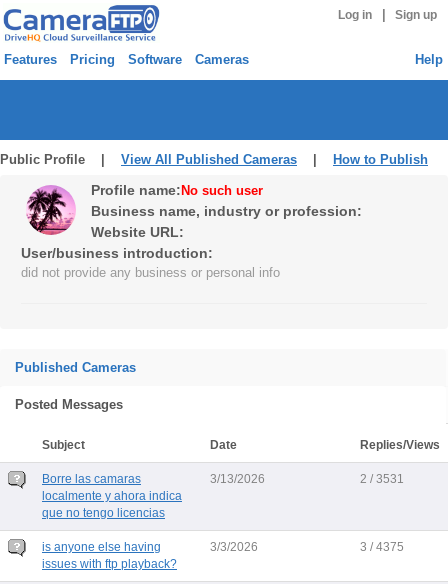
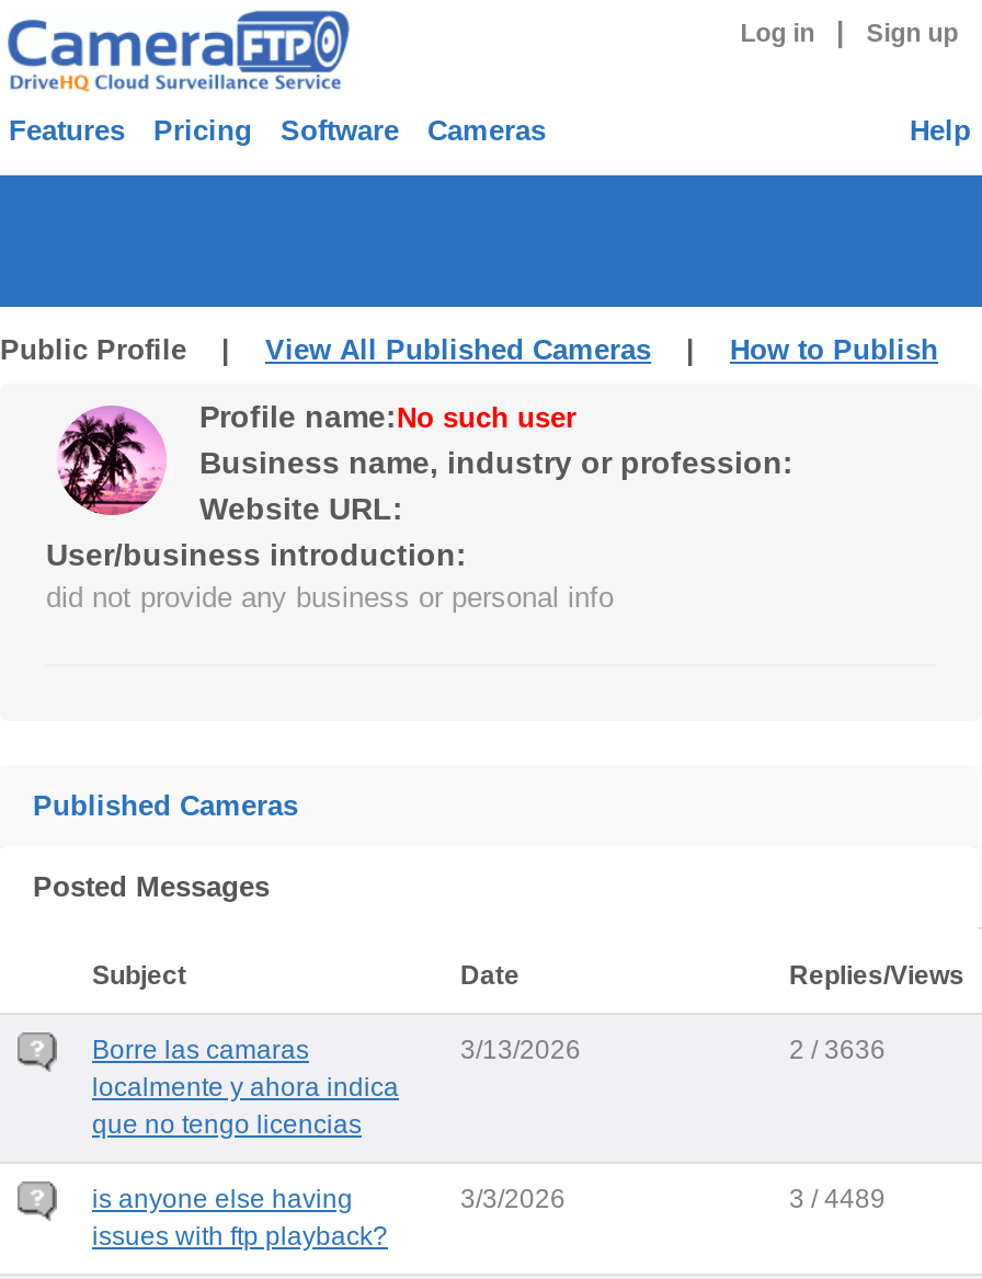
[360,472,404,486] 2 / 3531 -> [789,1035,886,1065] 2 / 3636
[360,540,404,554] 3 / 4375 -> [789,1184,886,1214] 3 / 4489

